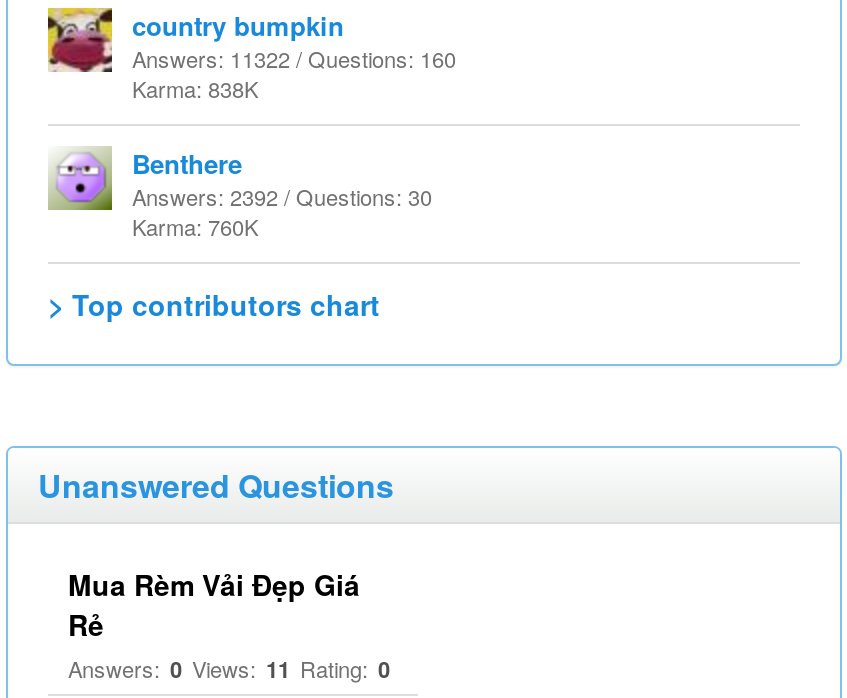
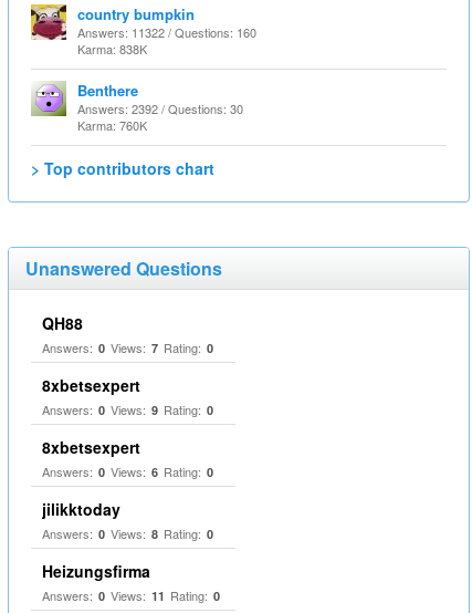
[68,564,360,644] Mua Rèm Vải Đẹp Giá | Rẻ -> [42,312,213,582] QH88 | Answers: 0 Views: 7 Rating: 0 | 8xbetsexpert | Answers: 0 Views: 9 Rating: 0 | 8xbetsexpert | Answers: 0 Views: 6 Rating: 0 | jilikktoday | Answers: 0 Views: 8 Rating: 0 | Heizungsfirma

